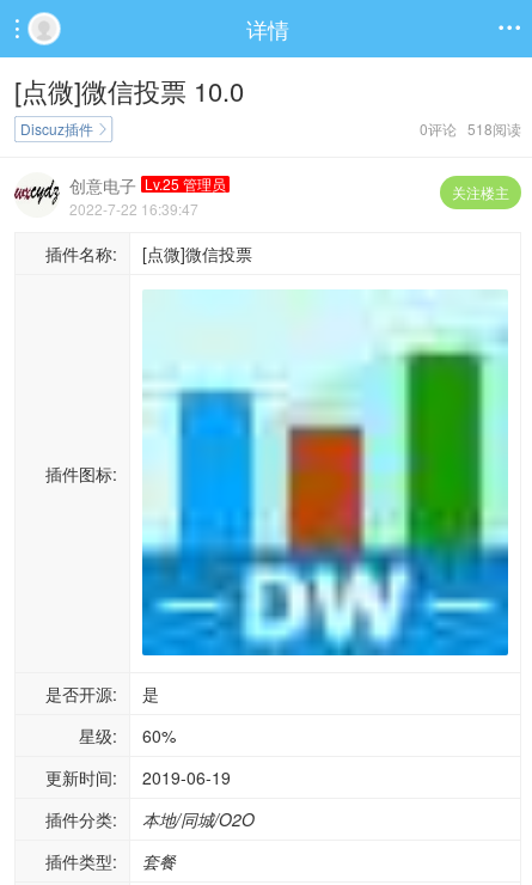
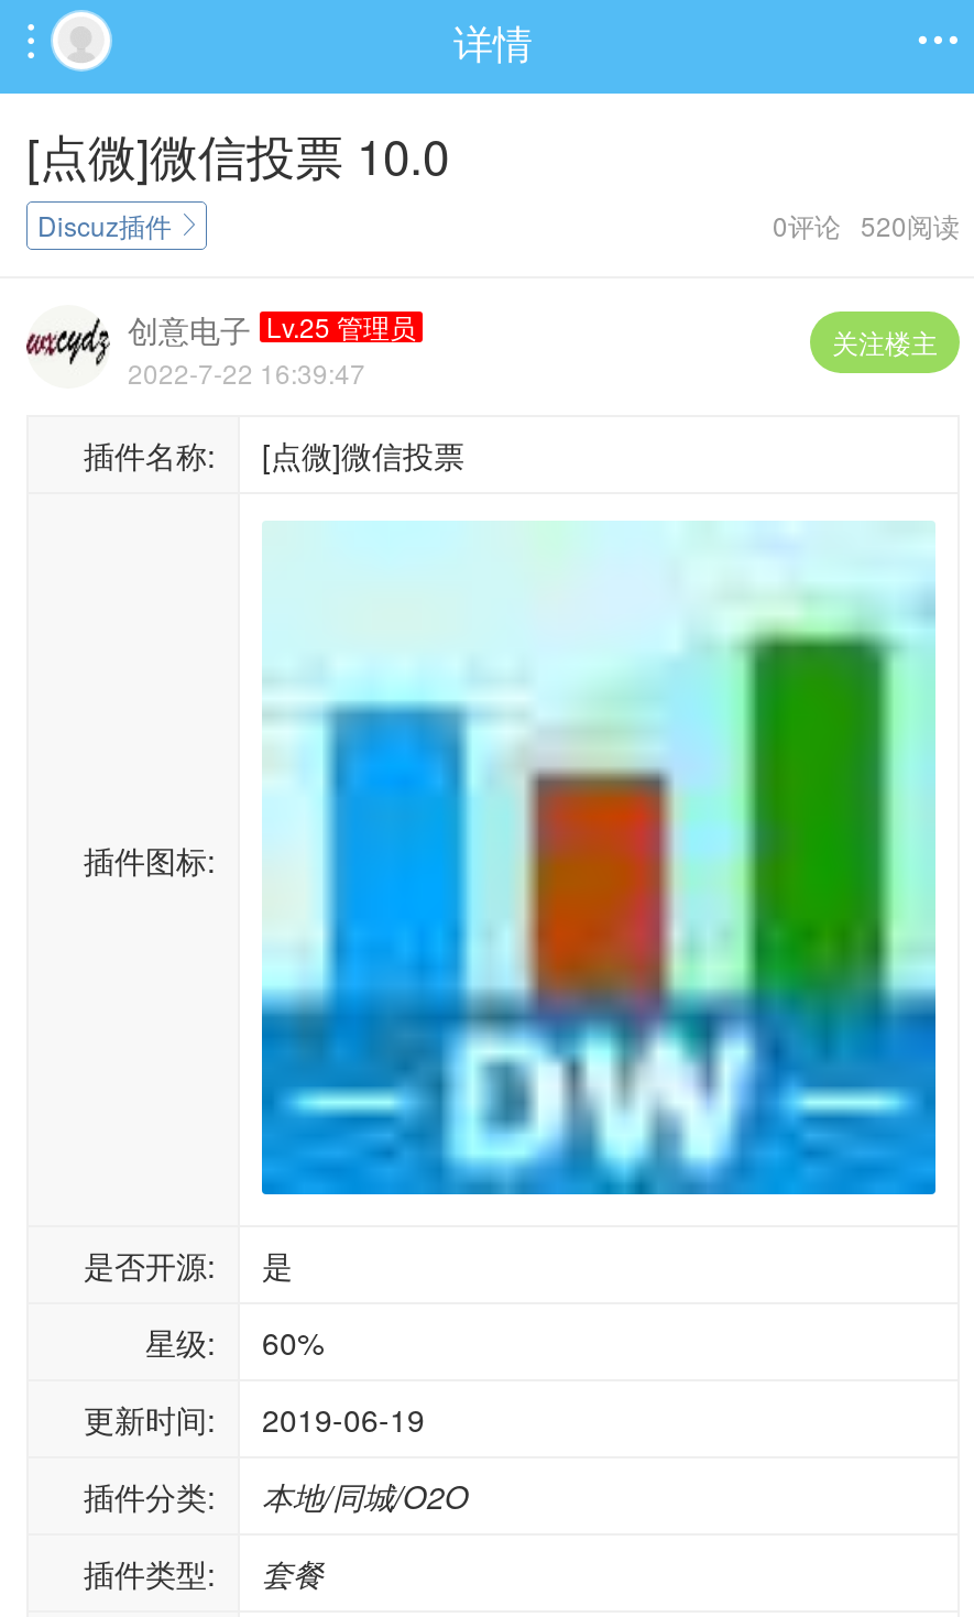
[420,118,521,139] 0评论 518阅读 -> [773,206,960,243] 0评论 520阅读

